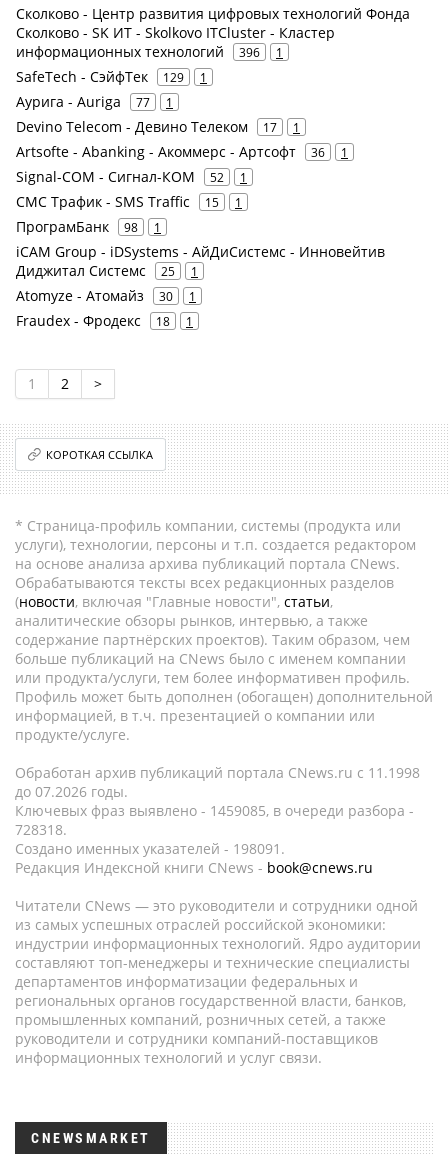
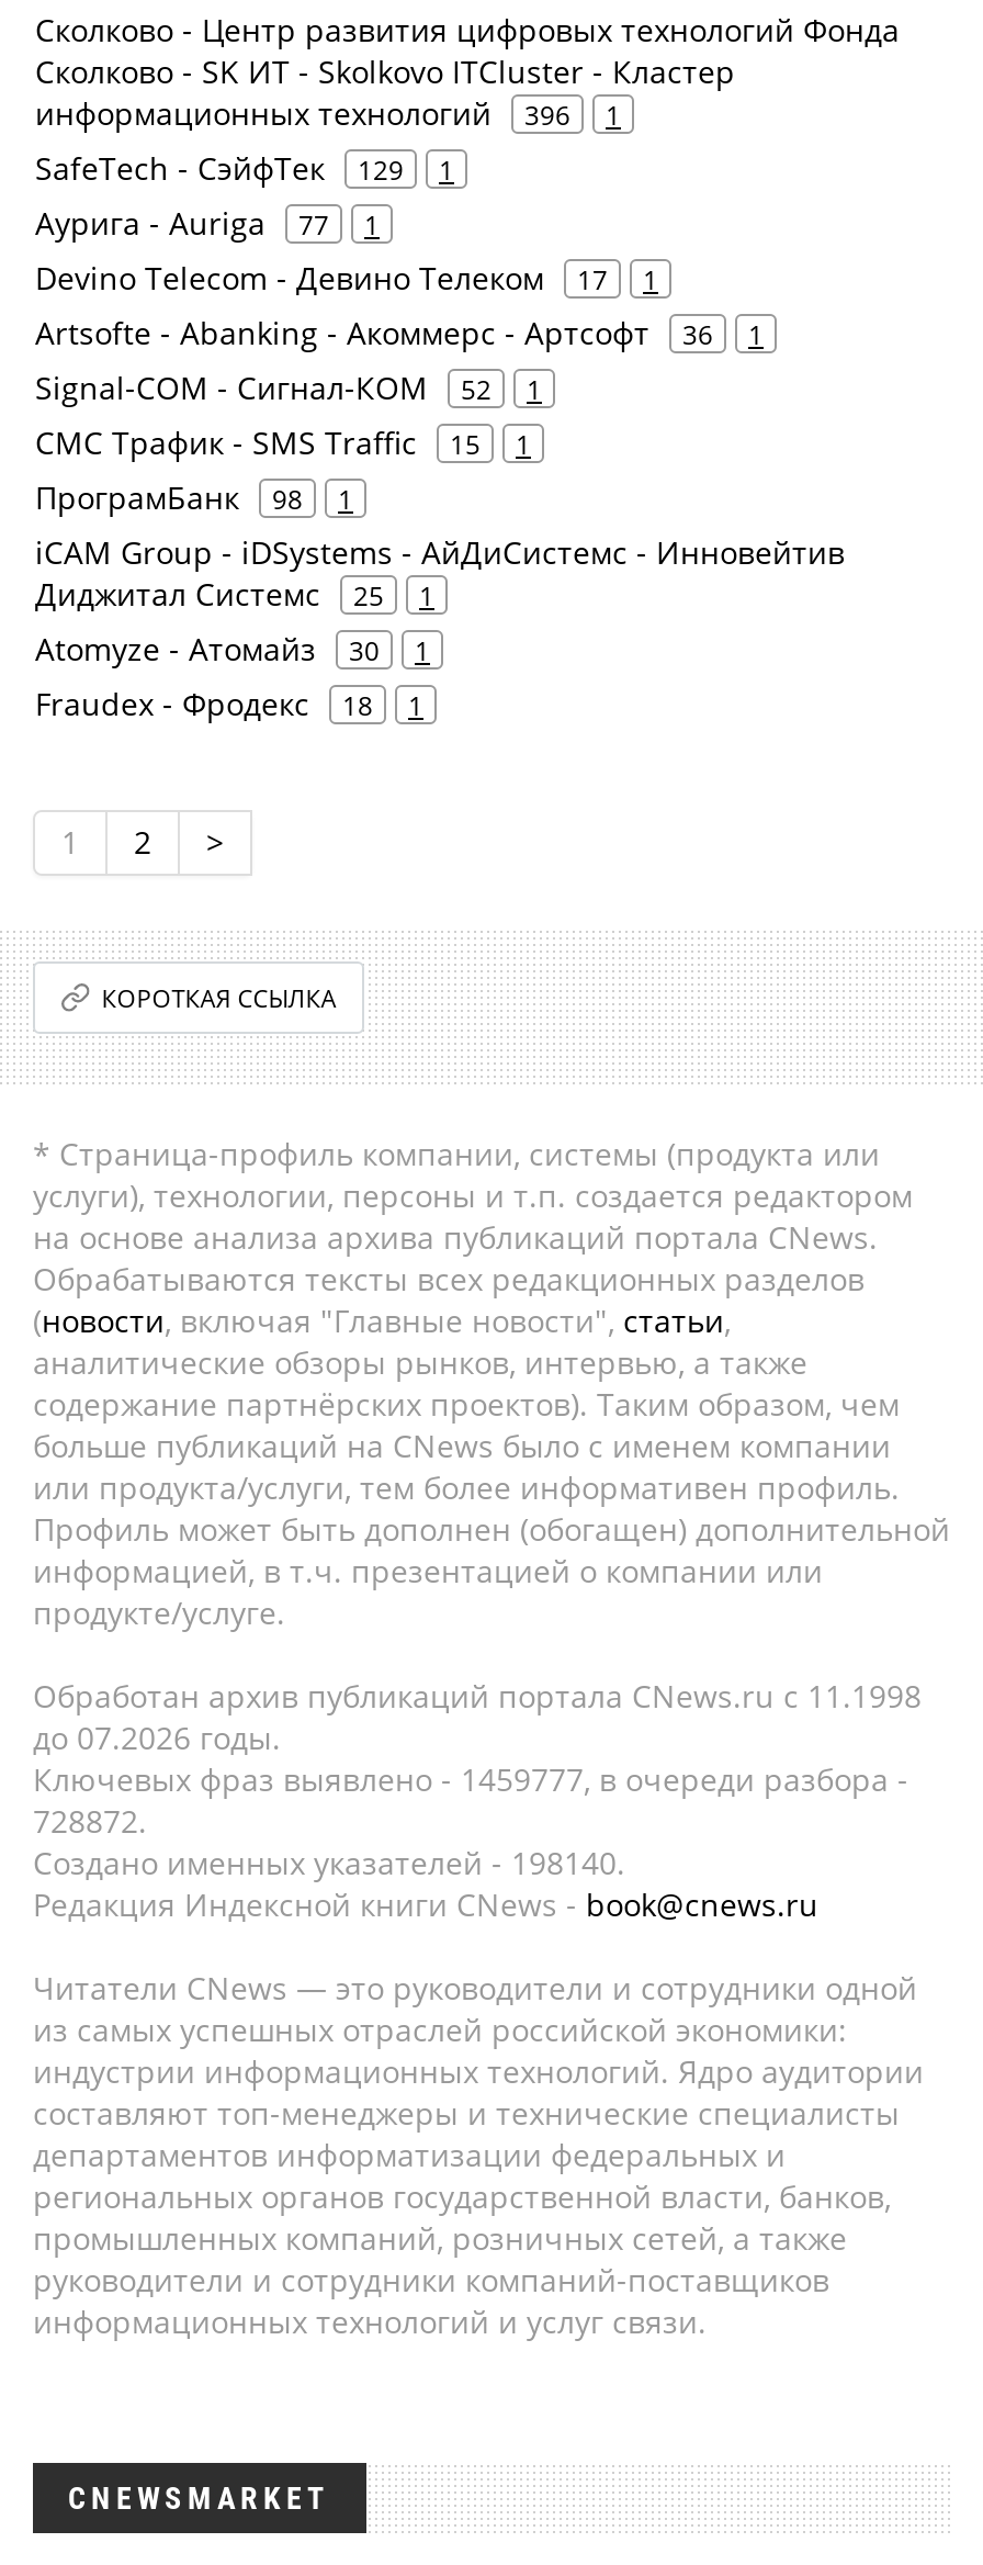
[15,801,414,820] Ключевых фраз выявлено - 1459085, в очереди разбора - -> [33,1758,908,1800] Ключевых фраз выявлено - 1459777, в очереди разбора -
[15,820,67,839] 728318. -> [33,1800,147,1842] 728872.
[15,839,285,858] Создано именных указателей - 198091. -> [33,1842,625,1883] Создано именных указателей - 198140.

